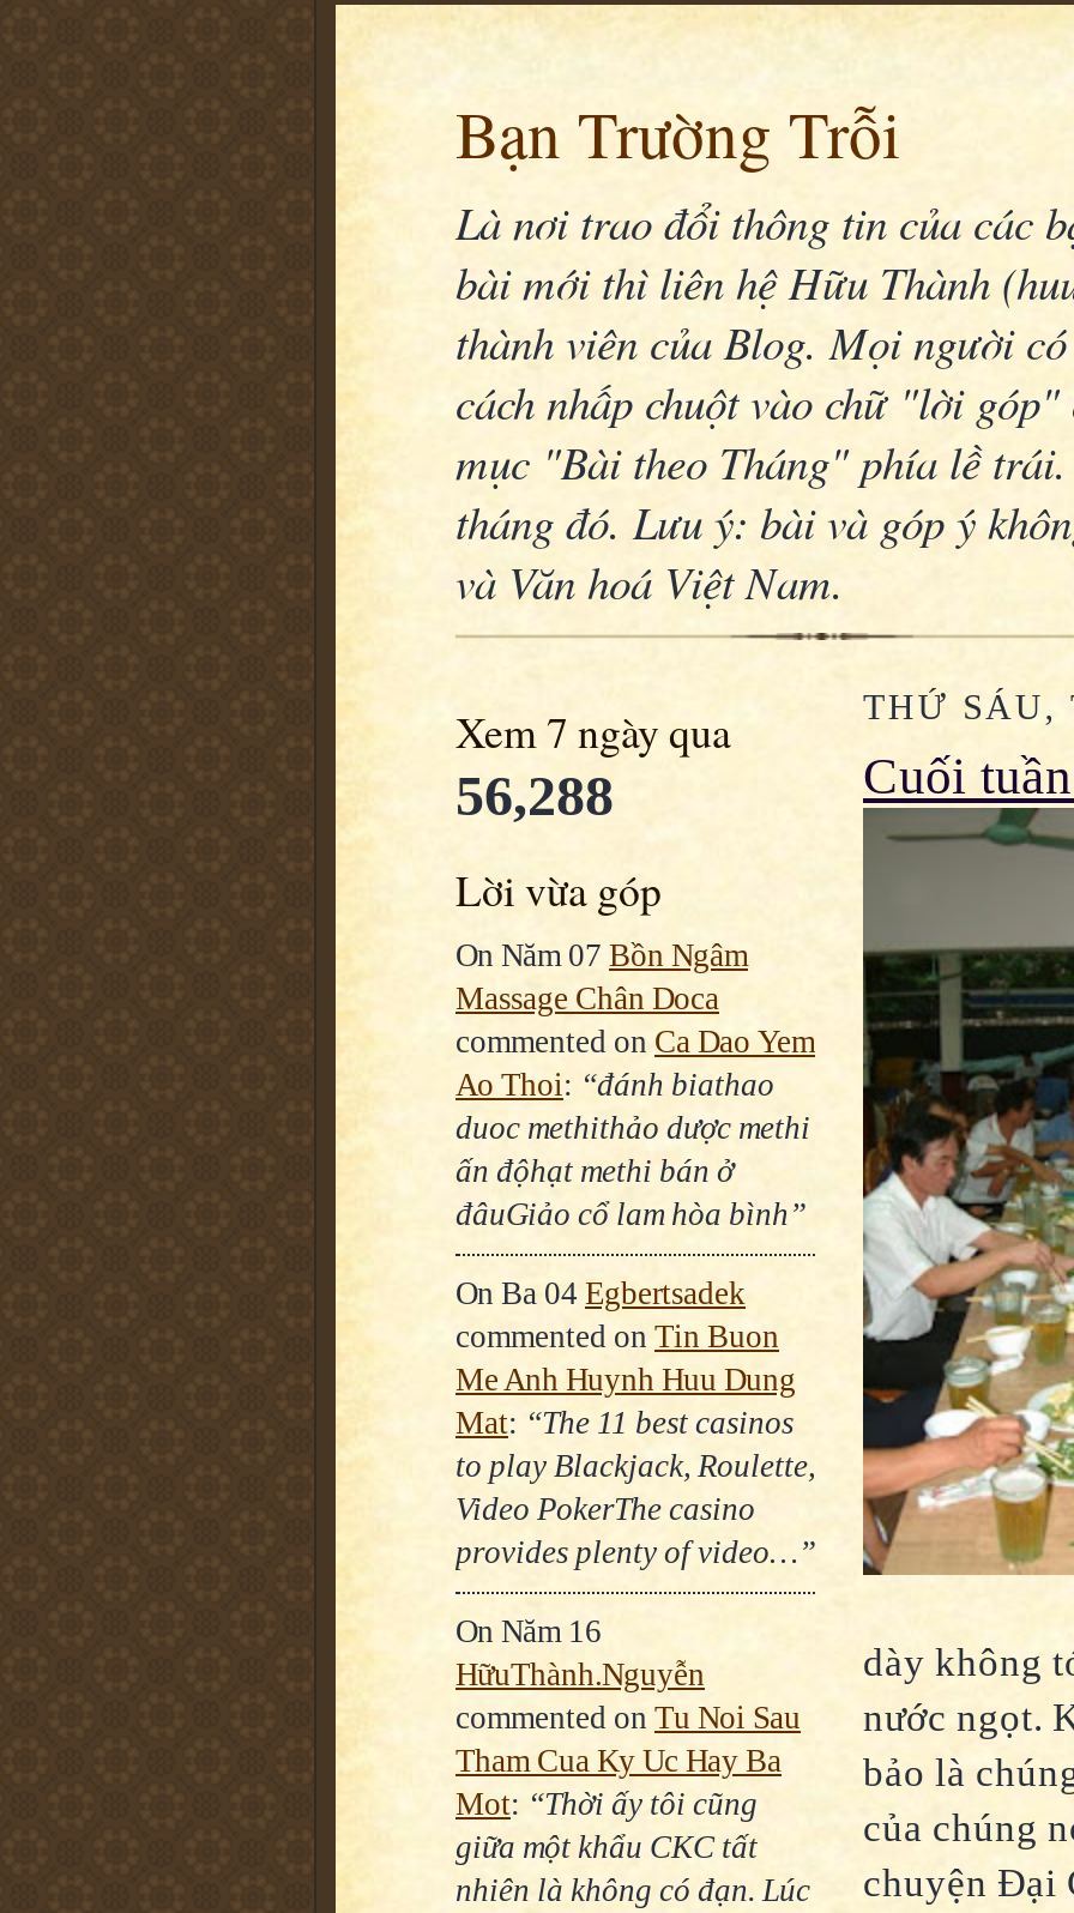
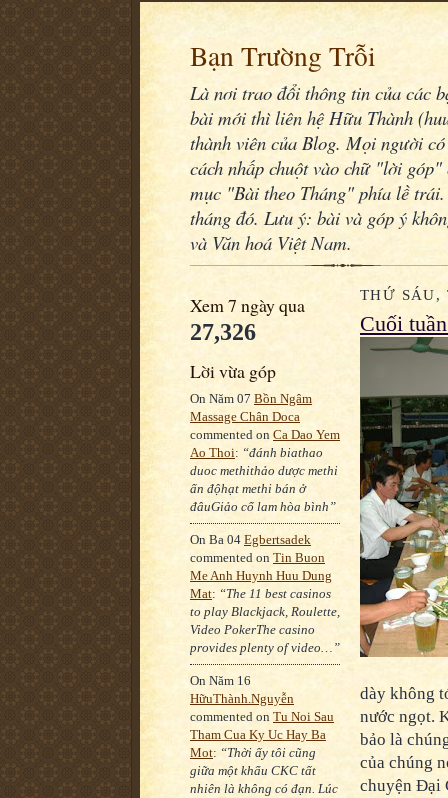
[455,765,614,827] 56,288 -> [190,319,256,345] 27,326

